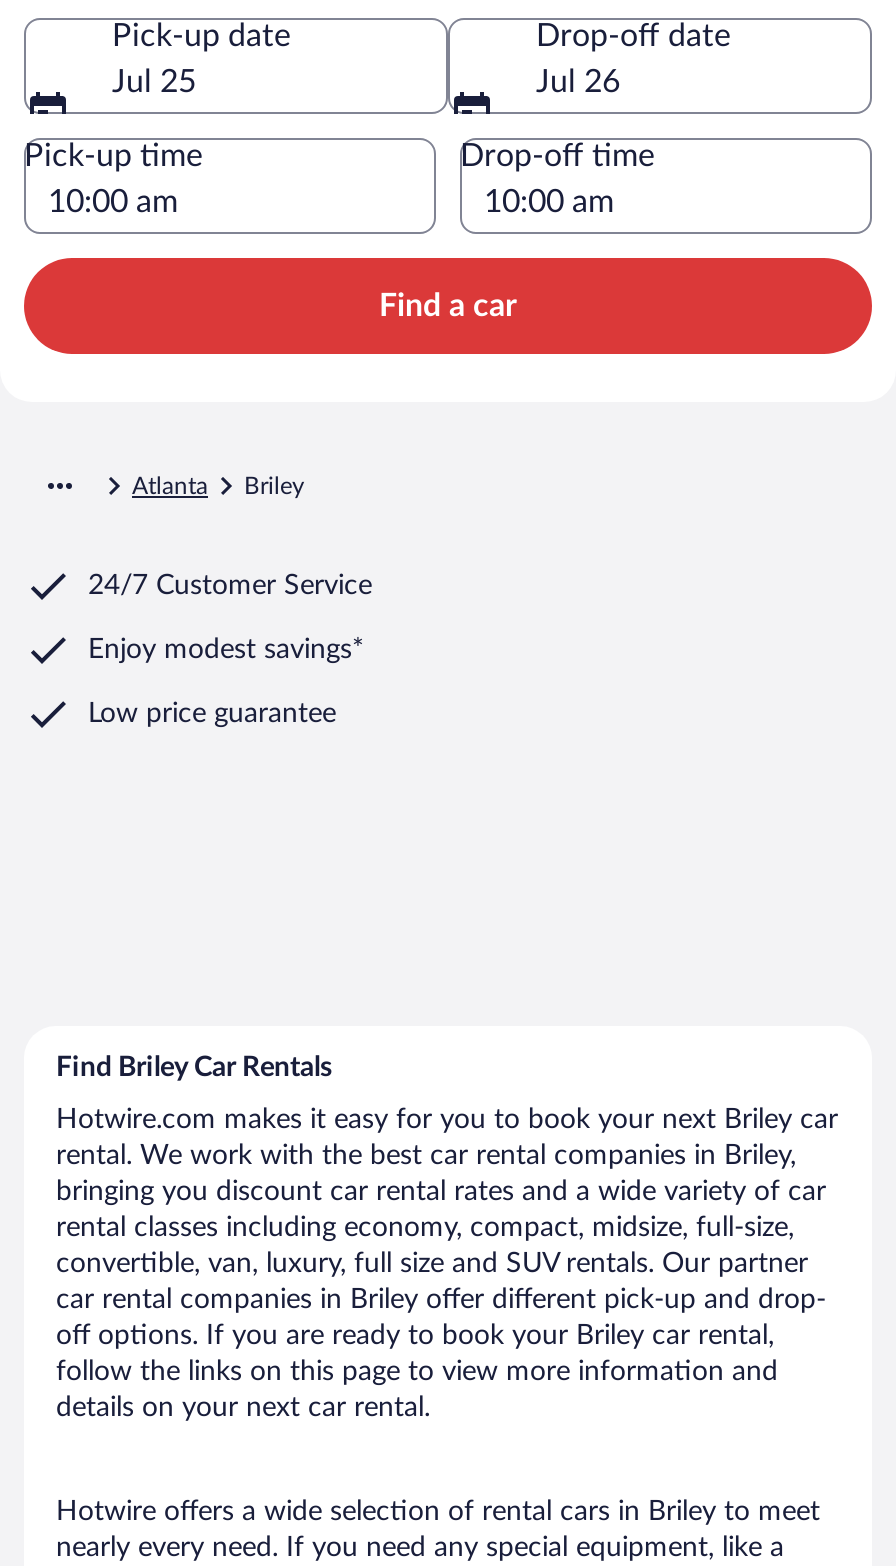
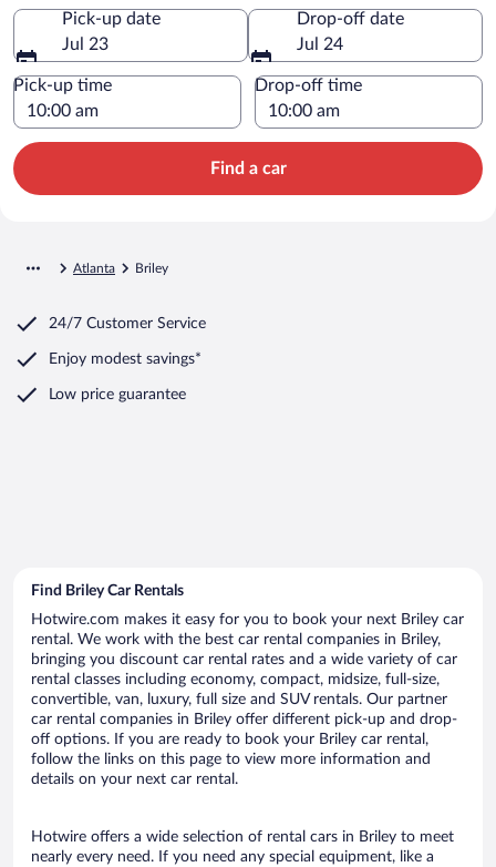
[112,65,196,97] Jul 25 -> [62,35,108,53] Jul 23
[536,65,620,97] Jul 26 -> [297,35,343,53] Jul 24

